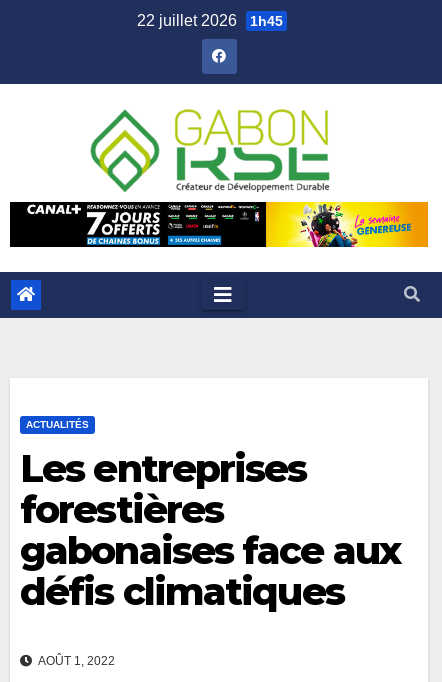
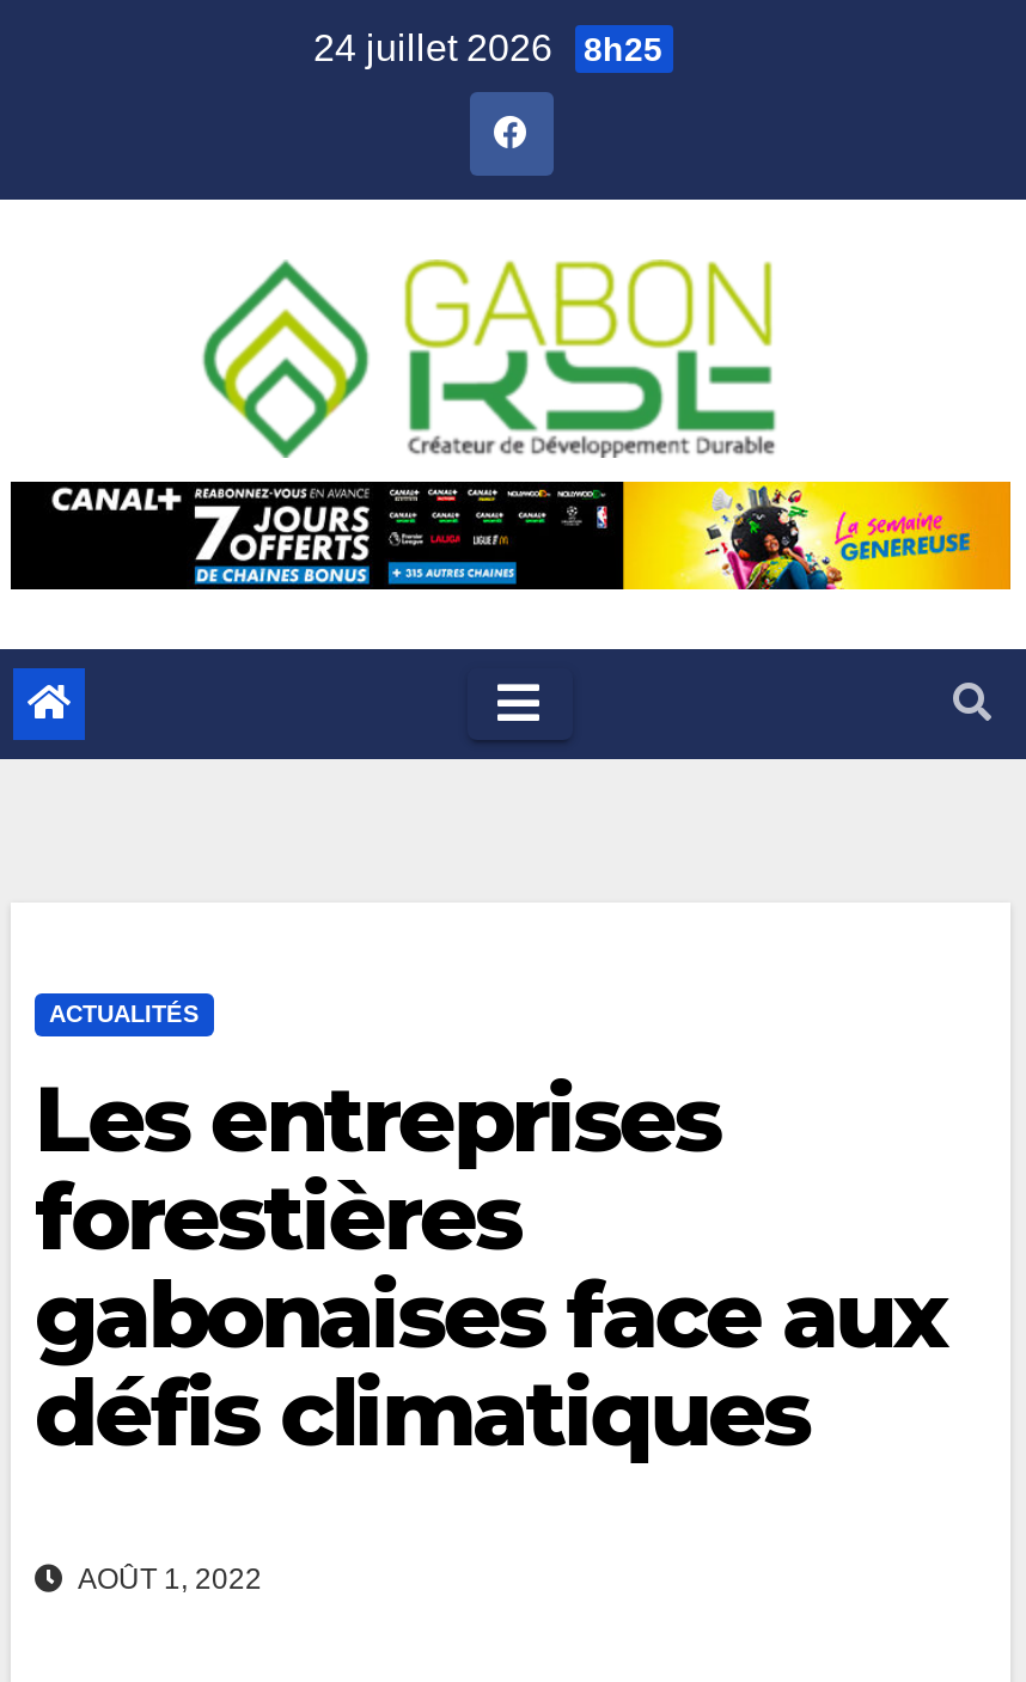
[136,12,282,29] 22 juillet 2026 1h45 -> [313,27,662,68] 24 juillet 2026 8h25

